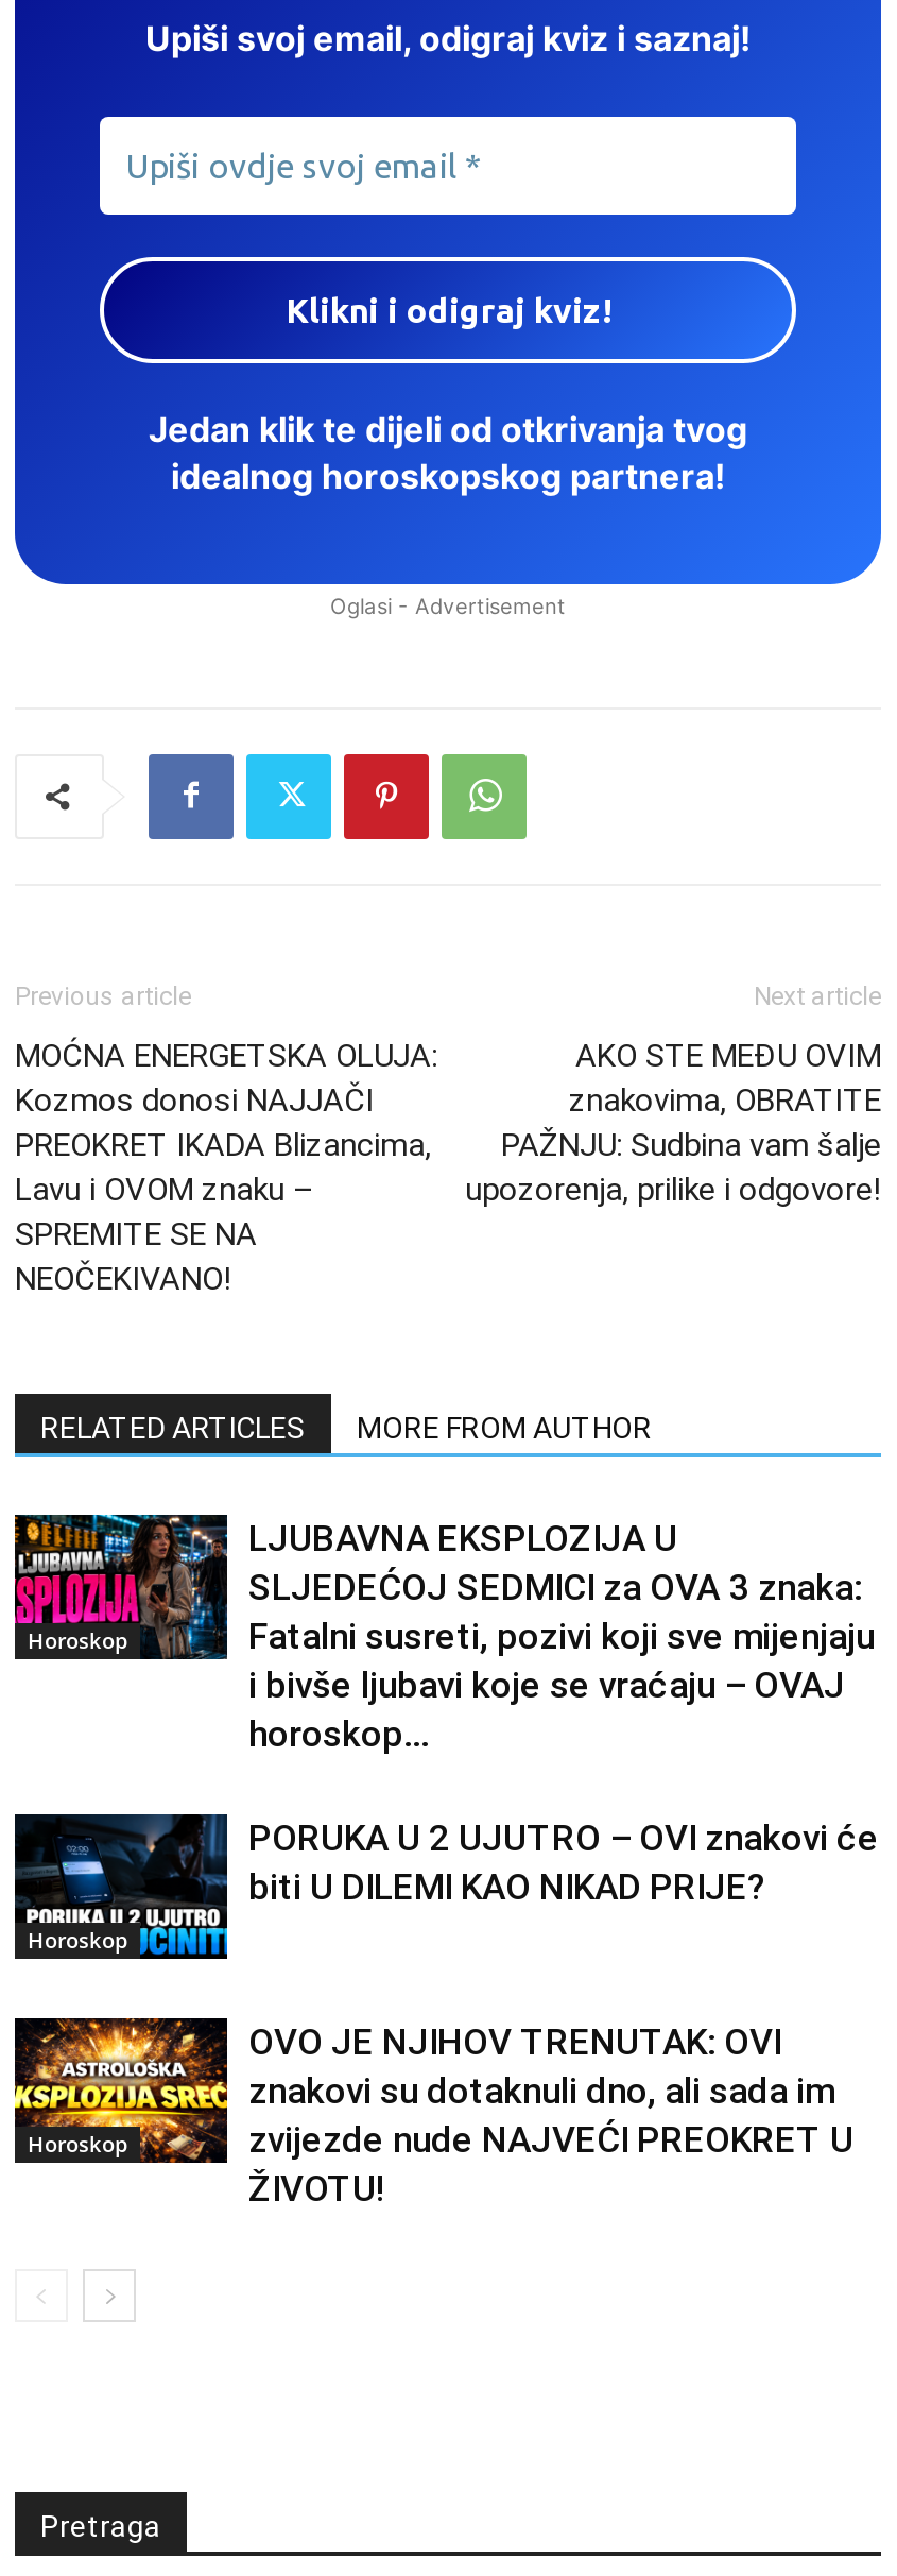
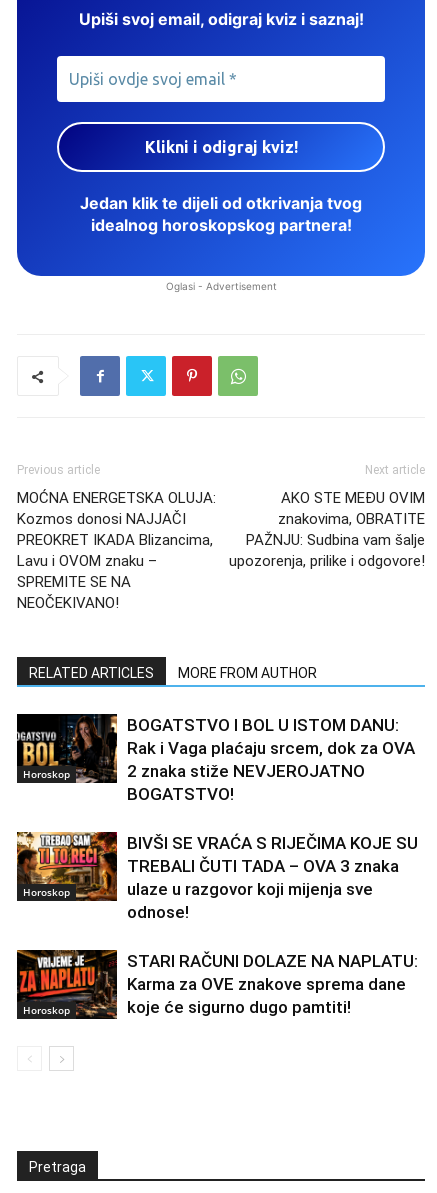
[13,1512,875,1754] [image] | LJUBAVNA EKSPLOZIJA U | SLJEDEĆOJ SEDMICI za OVA 3 znaka: | Fatalni susreti, pozivi koji sve mijenjaju | i bivše ljubavi koje se vraćaju – OVAJ | horoskop... -> [16,713,415,804] [image] | BOGATSTVO I BOL U ISTOM DANU: | Rak i Vaga plaćaju srcem, dok za OVA | 2 znaka stiže NEVJEROJATNO | BOGATSTVO!
[13,1811,879,1962] [image] | PORUKA U 2 UJUTRO – OVI znakovi će | biti U DILEMI KAO NIKAD PRIJE? -> [16,831,418,922] [image] | BIVŠI SE VRAĆA S RIJEČIMA KOJE SU | TREBALI ČUTI TADA – OVA 3 znaka | ulaze u razgovor koji mijenja sve | odnose!
[13,2015,853,2209] [image] | OVO JE NJIHOV TRENUTAK: OVI | znakovi su dotaknuli dno, ali sada im | zvijezde nude NAJVEĆI PREOKRET U | ŽIVOTU! -> [17,949,418,1020] [image] | STARI RAČUNI DOLAZE NA NAPLATU: | Karma za OVE znakove sprema dane | koje će sigurno dugo pamtiti!

